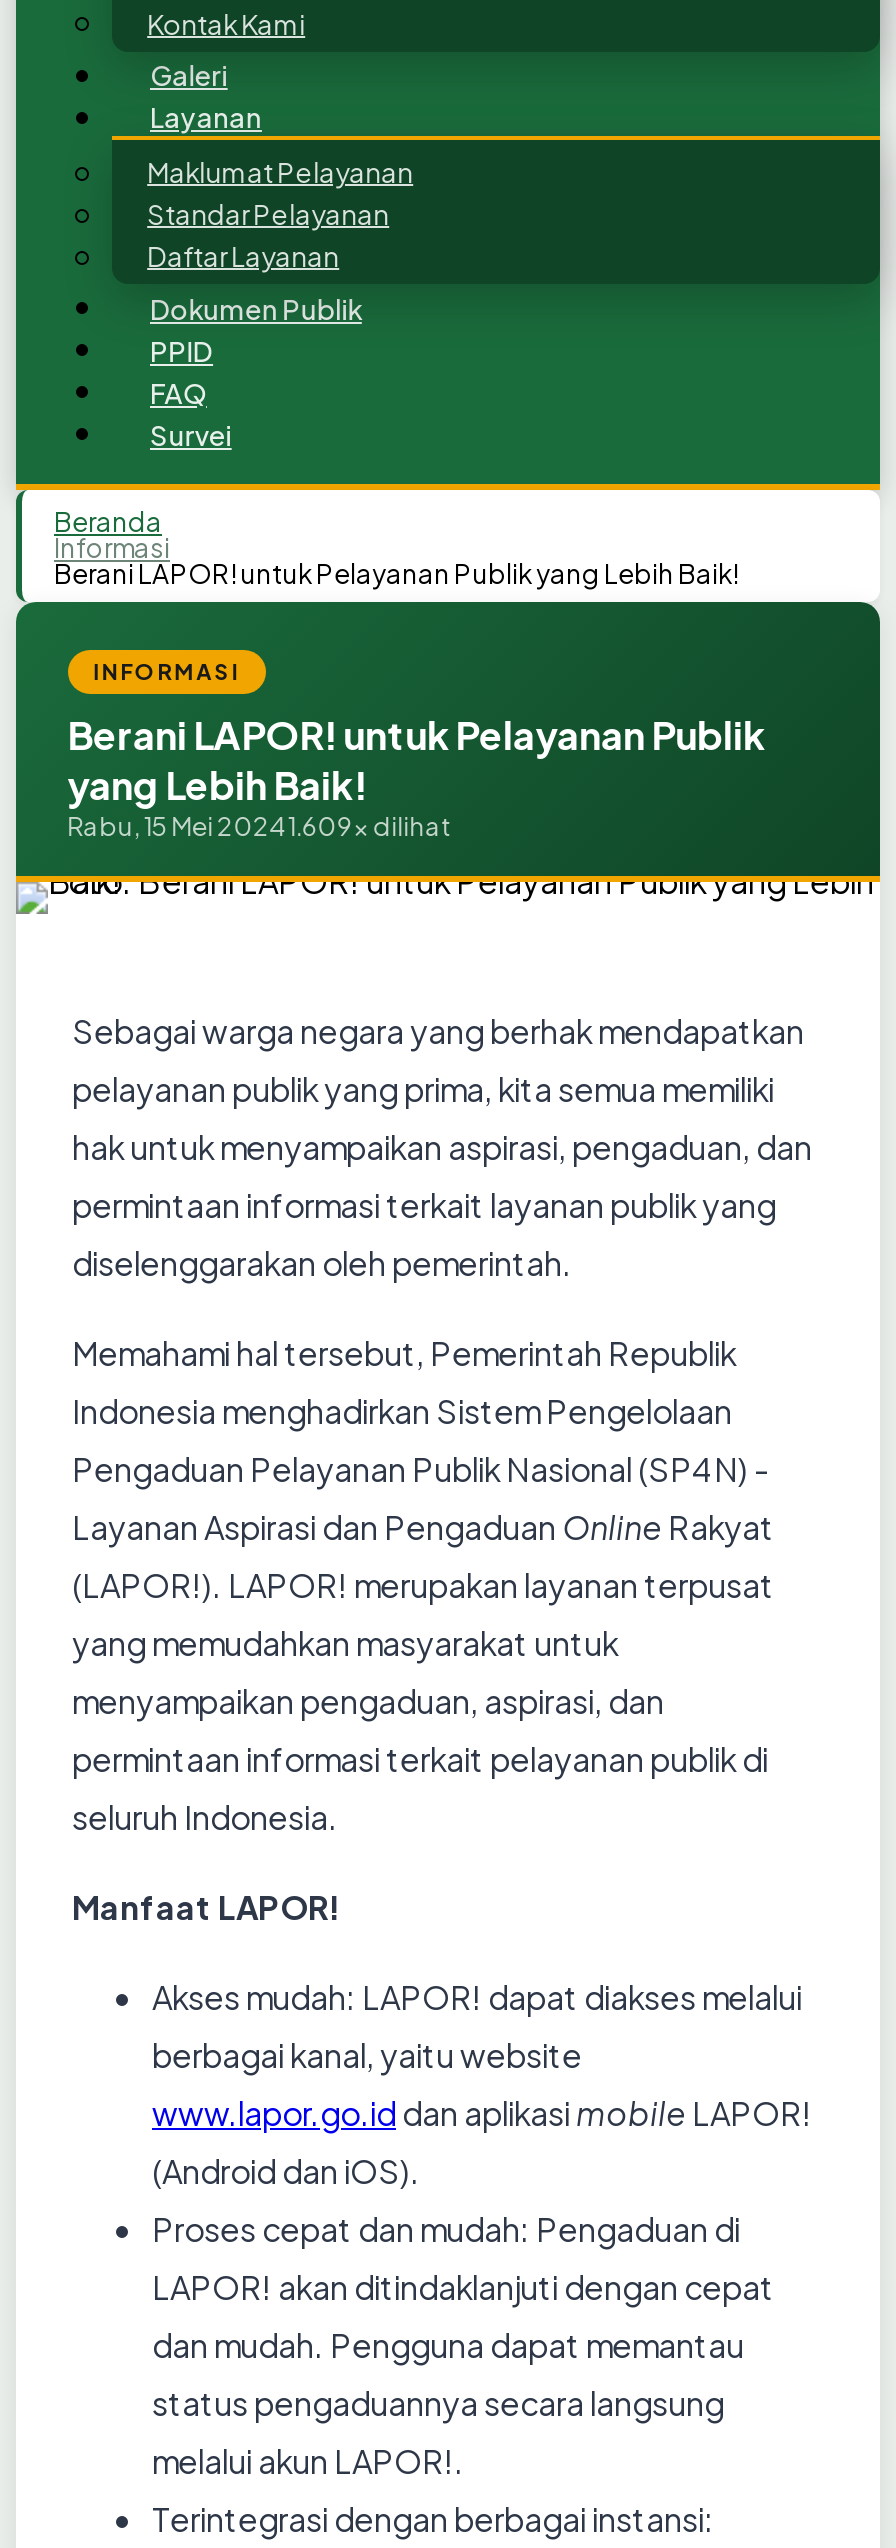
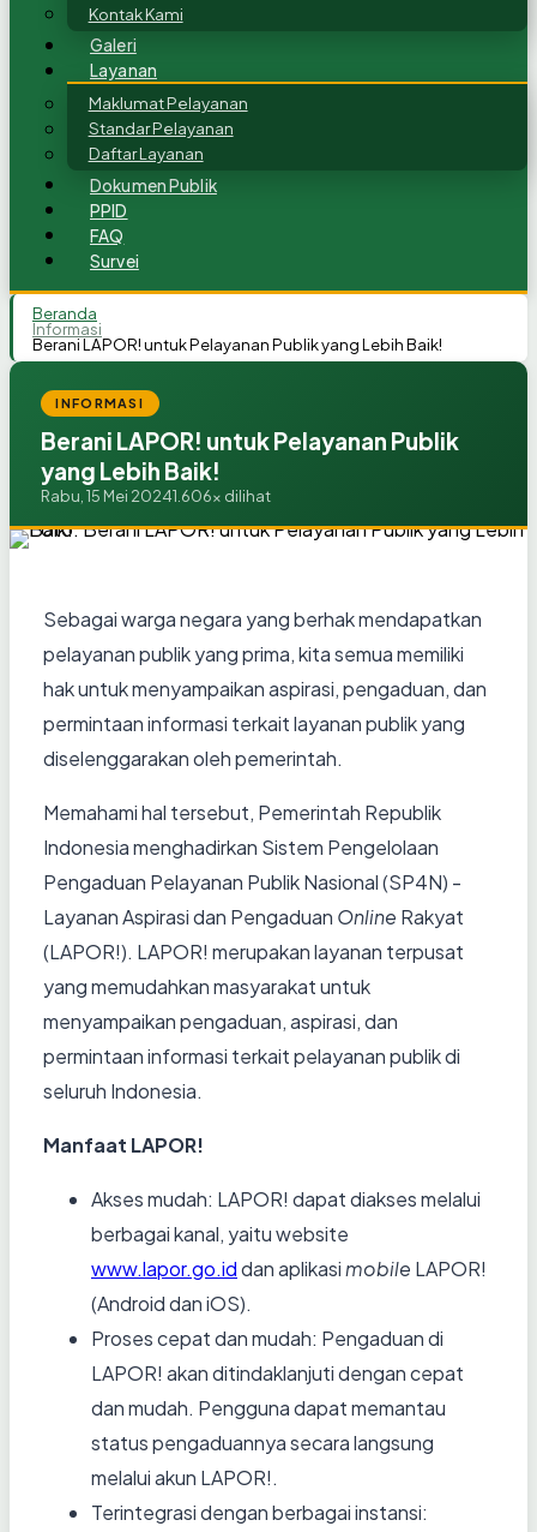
[67,810,451,842] Rabu, 15 Mei 20241.609x dilihat -> [40,486,270,505] Rabu, 15 Mei 20241.606x dilihat

